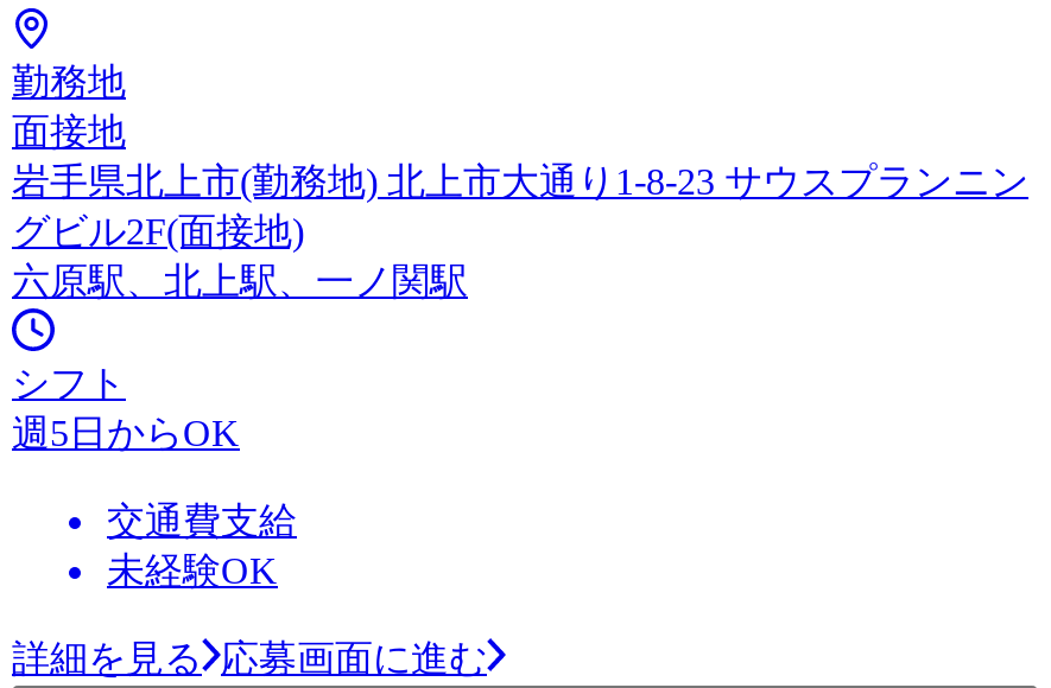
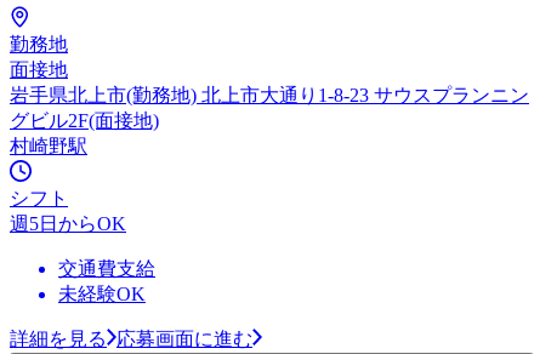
[12,261,468,301] 六原駅、北上駅、一ノ関駅 -> [10,136,87,156] 村崎野駅

